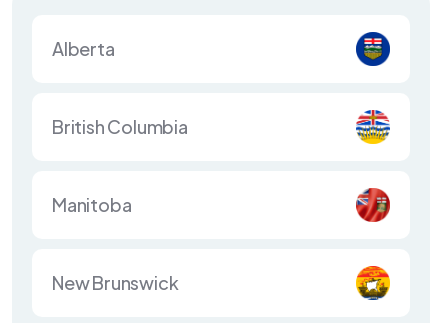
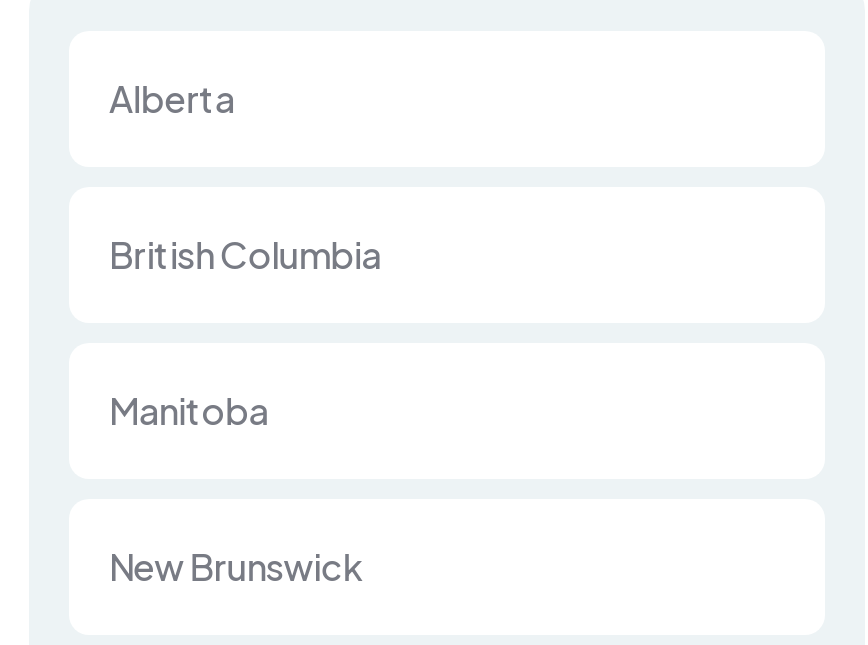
[355,31,391,67] [image] -> none
[355,109,391,145] [image] -> none
[355,187,391,223] [image] -> none
[355,265,391,301] [image] -> none

